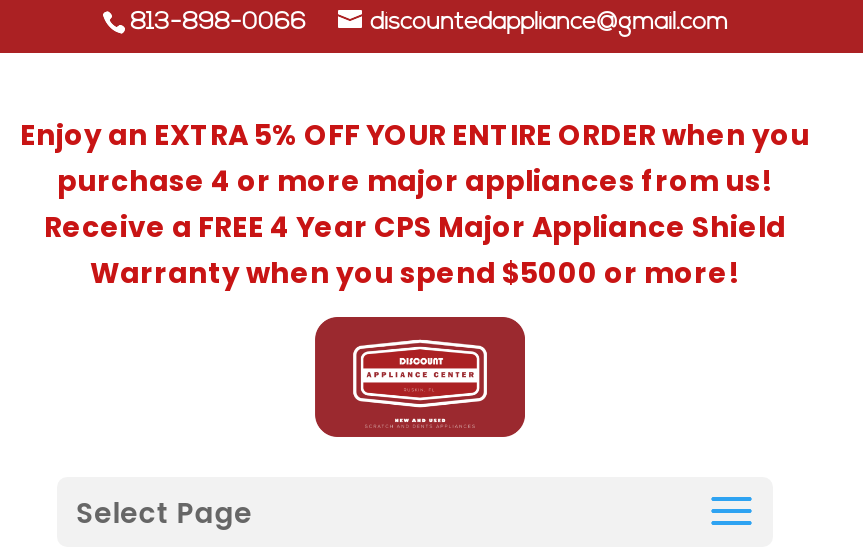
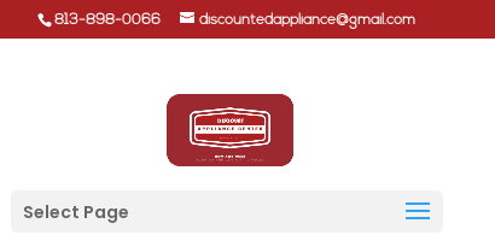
[20,115,810,293] Enjoy an EXTRA 5% OFF YOUR ENTIRE ORDER when you | purchase 4 or more major appliances from us! | Receive a FREE 4 Year CPS Major Appliance Shield | Warranty when you spend $5000 or more! -> none

